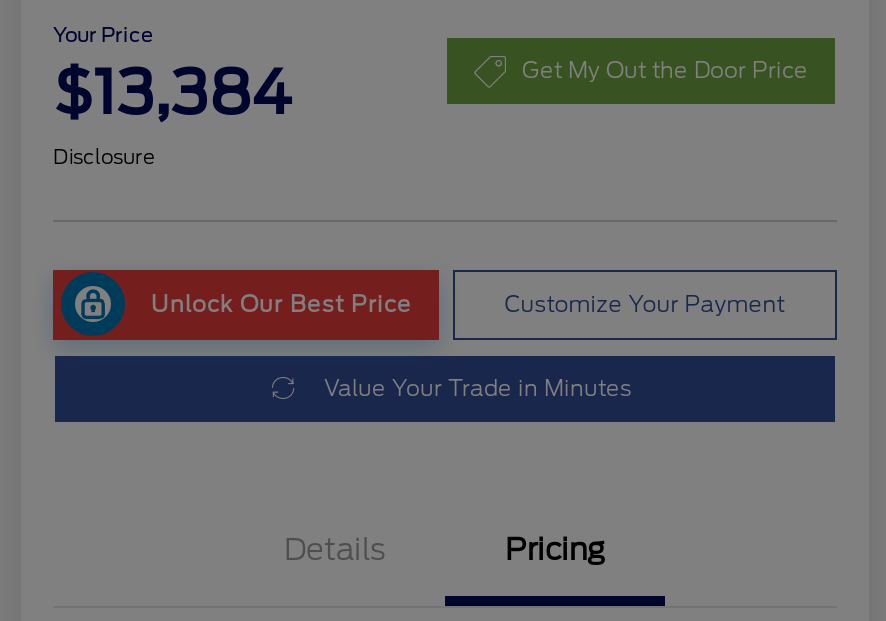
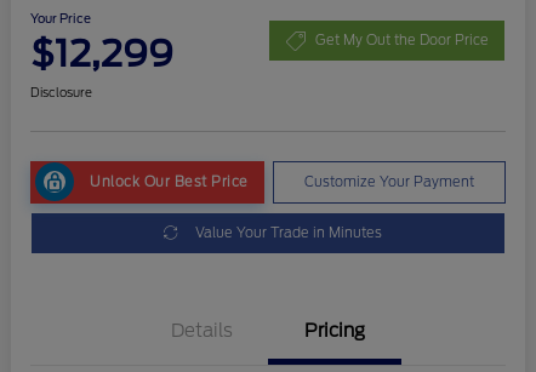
[53,56,291,128] $13,384 -> [30,31,173,75] $12,299

